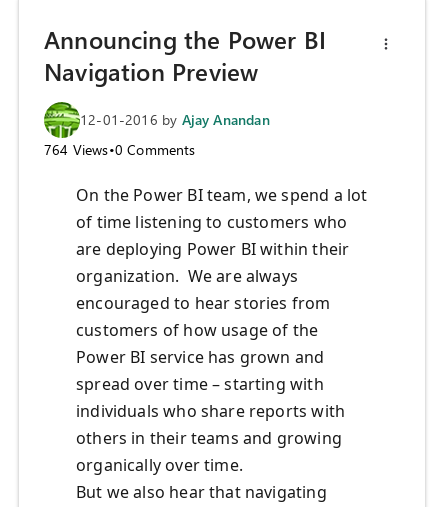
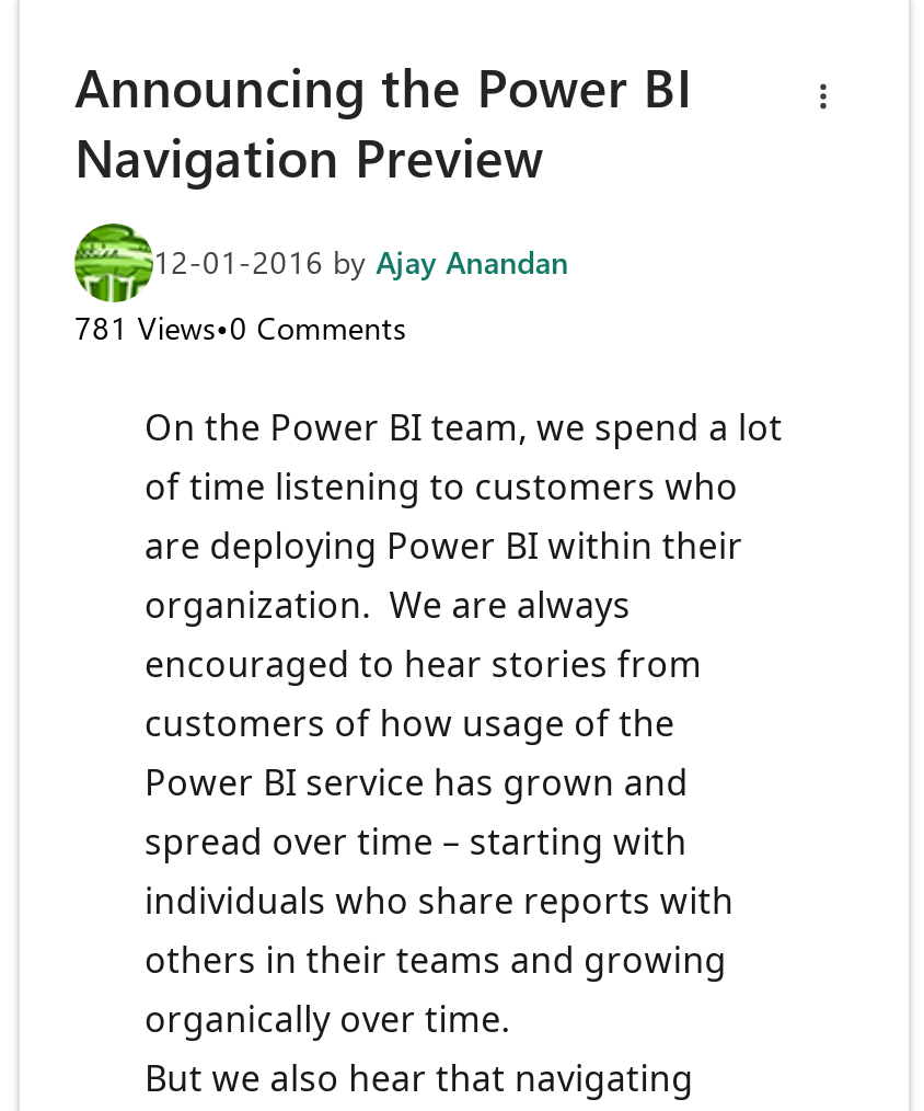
[44,140,196,159] 764 Views•0 Comments -> [74,308,406,349] 781 Views•0 Comments

